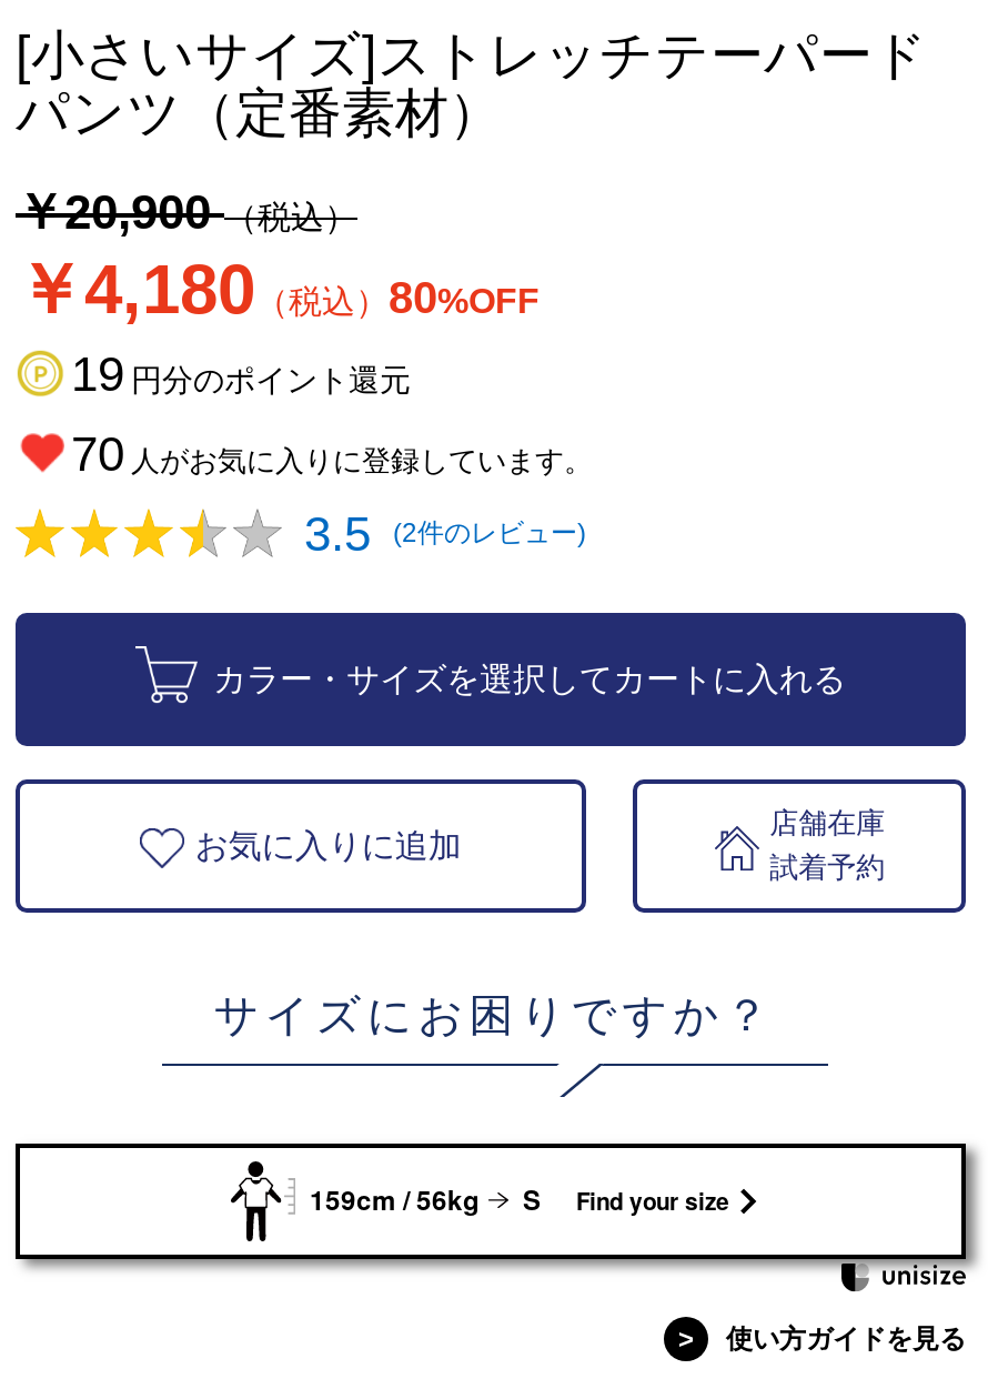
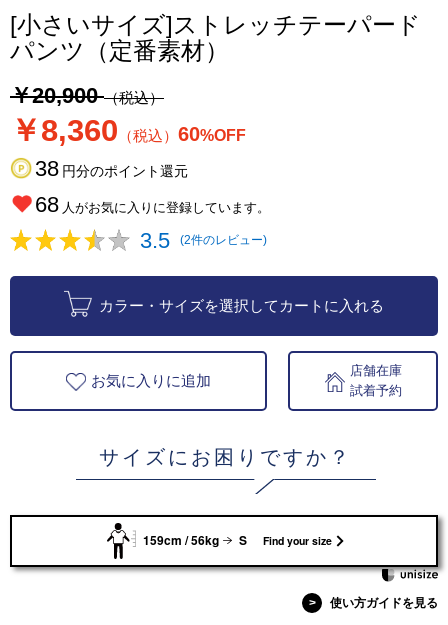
[16,251,540,329] ￥4,180（税込）80%OFF -> [10,113,246,148] ￥8,360（税込）60%OFF
[71,346,411,402] 19 円分のポイント還元 -> [35,156,188,181] 38 円分のポイント還元
[71,426,593,482] 70 人がお気に入りに登録しています。 -> [35,192,270,217] 68 人がお気に入りに登録しています。

